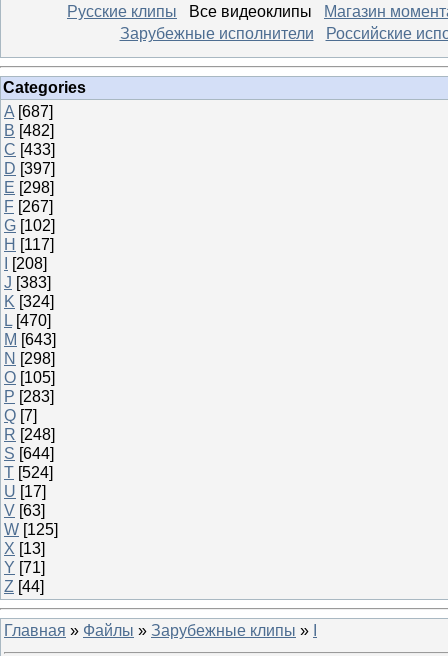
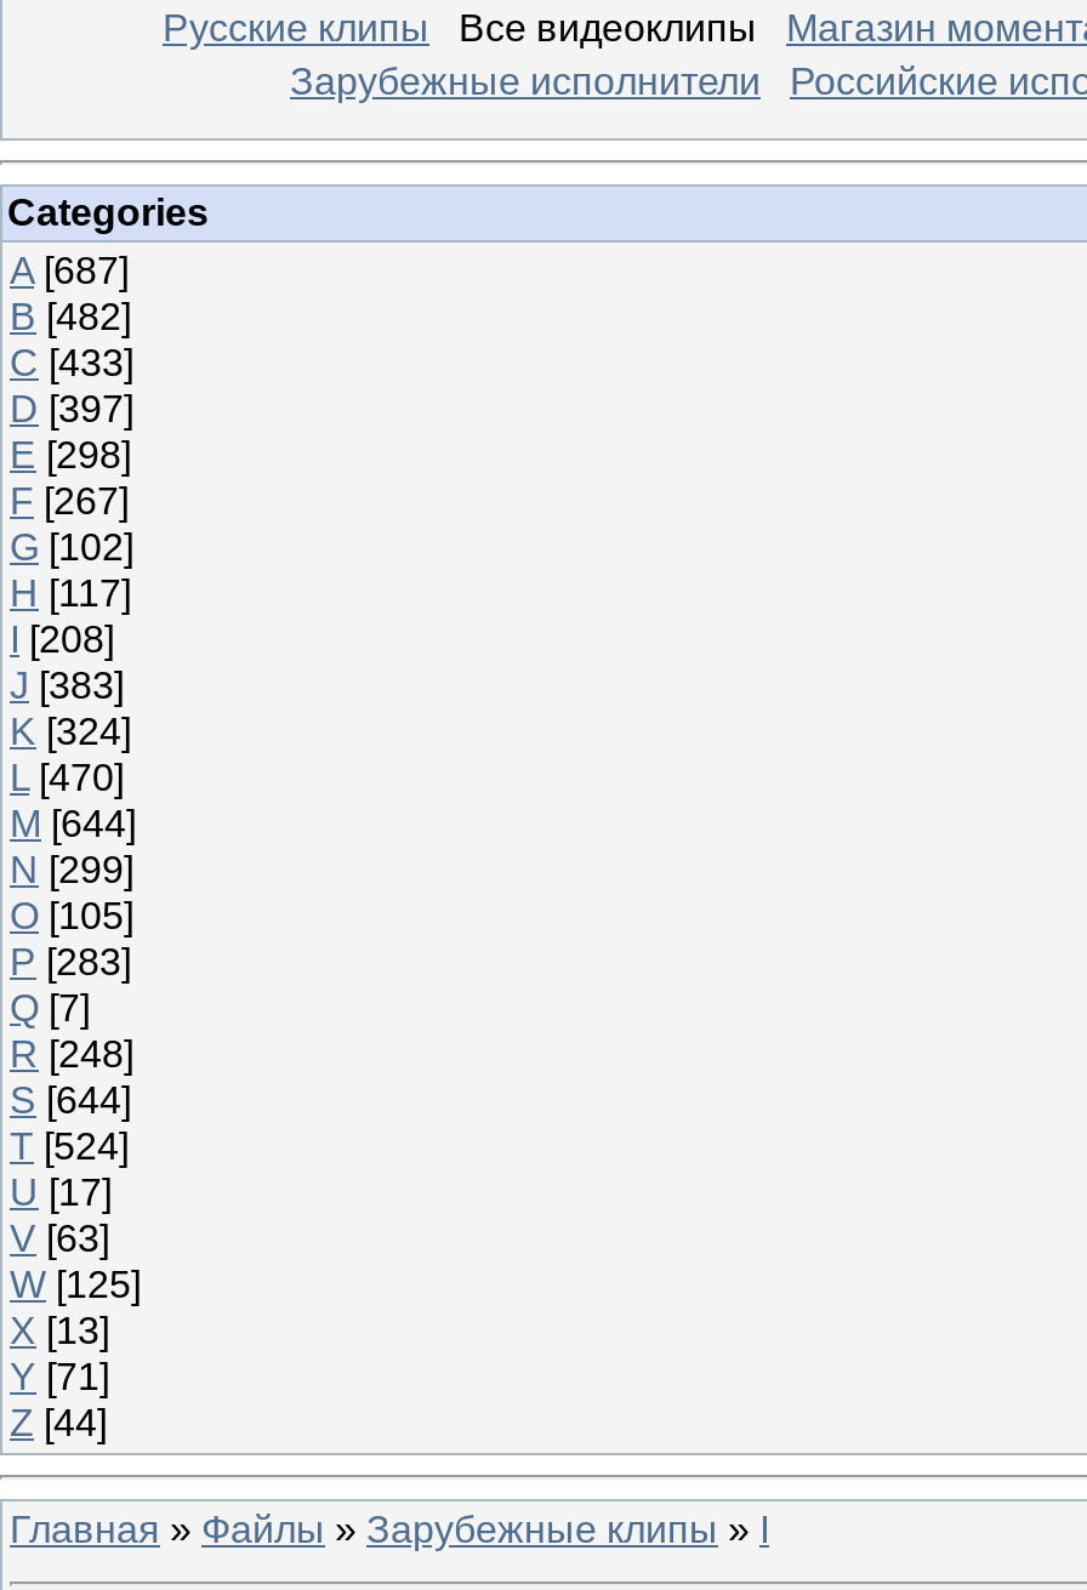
[4,331,56,348] M [643] -> [10,803,136,844] M [644]
[4,350,55,367] N [298] -> [10,849,133,890] N [299]

